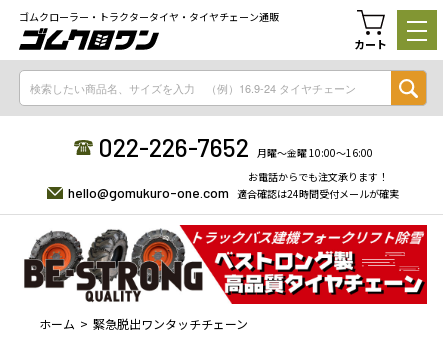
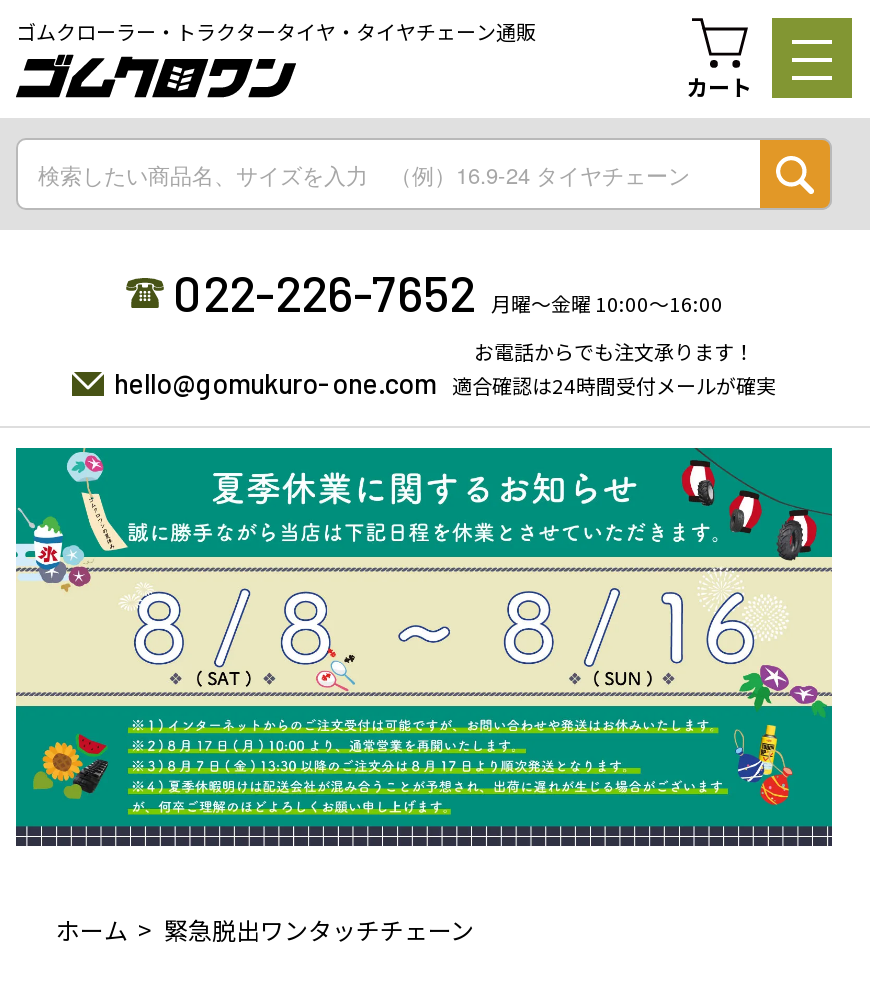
[19,224,428,305] [image] -> [14,446,834,848] [image]

